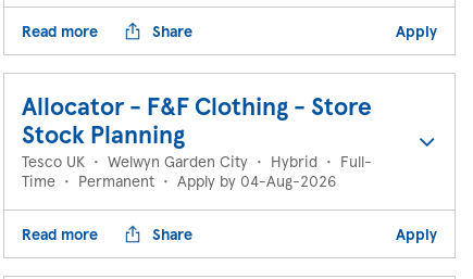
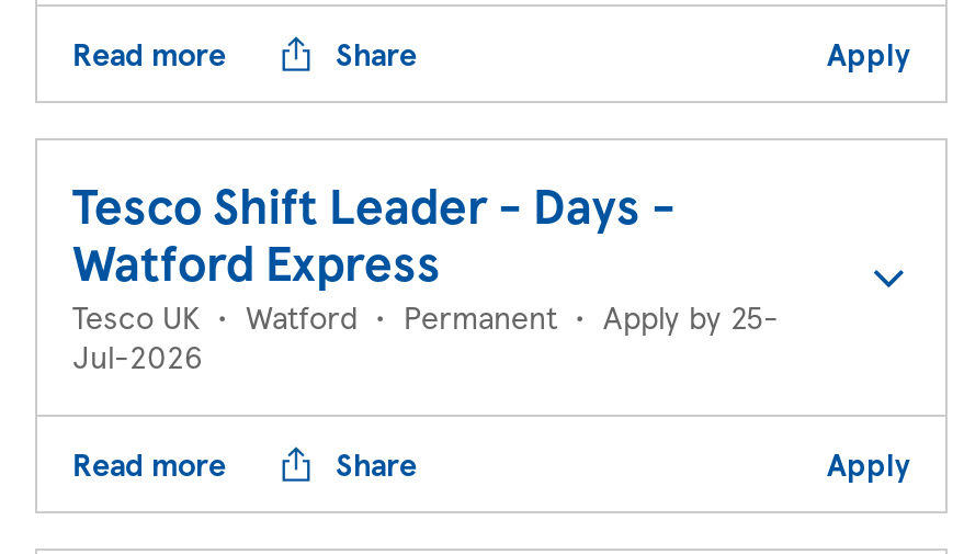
[22,91,372,190] Allocator - F&F Clothing - Store | Stock Planning | Tesco UK • Welwyn Garden City • Hybrid • Full- | Time • Permanent • Apply by 04-Aug-2026 -> [72,176,779,375] Tesco Shift Leader - Days - | Watford Express | Tesco UK • Watford • Permanent • Apply by 25- | Jul-2026

